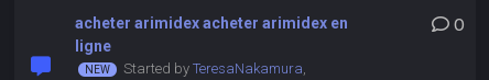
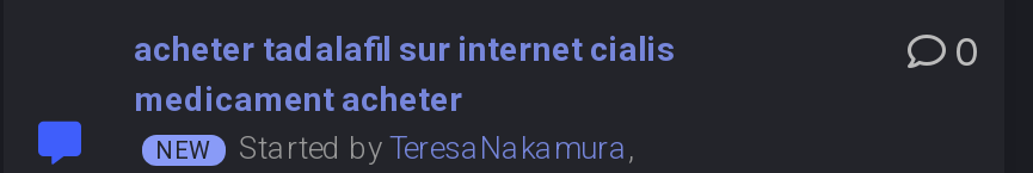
[74,14,347,55] acheter arimidex acheter arimidex en | ligne -> [134,30,676,118] acheter tadalafil sur internet cialis | medicament acheter

